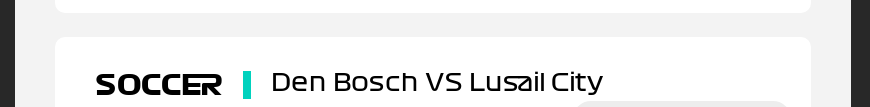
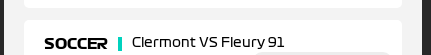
[271,71,603,95] Den Bosch VS Lusail City -> [132,37,285,49] Clermont VS Fleury 91

